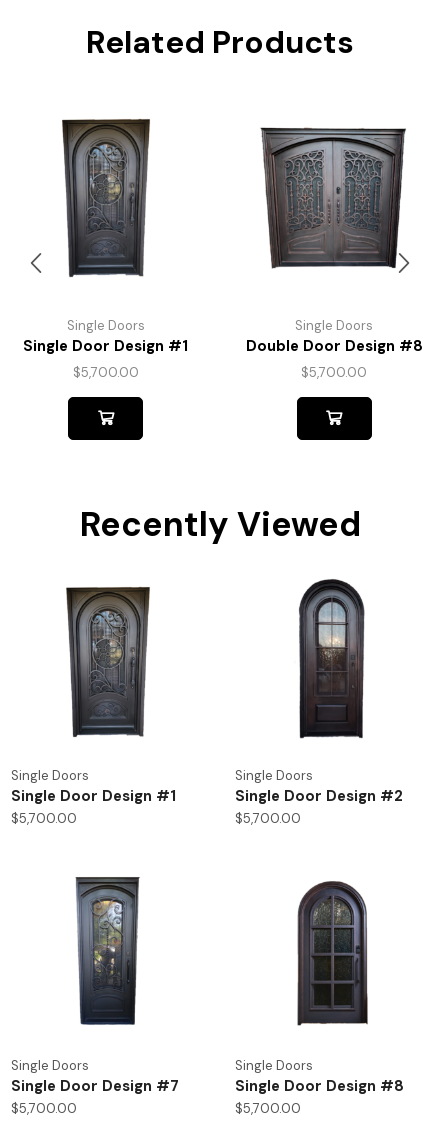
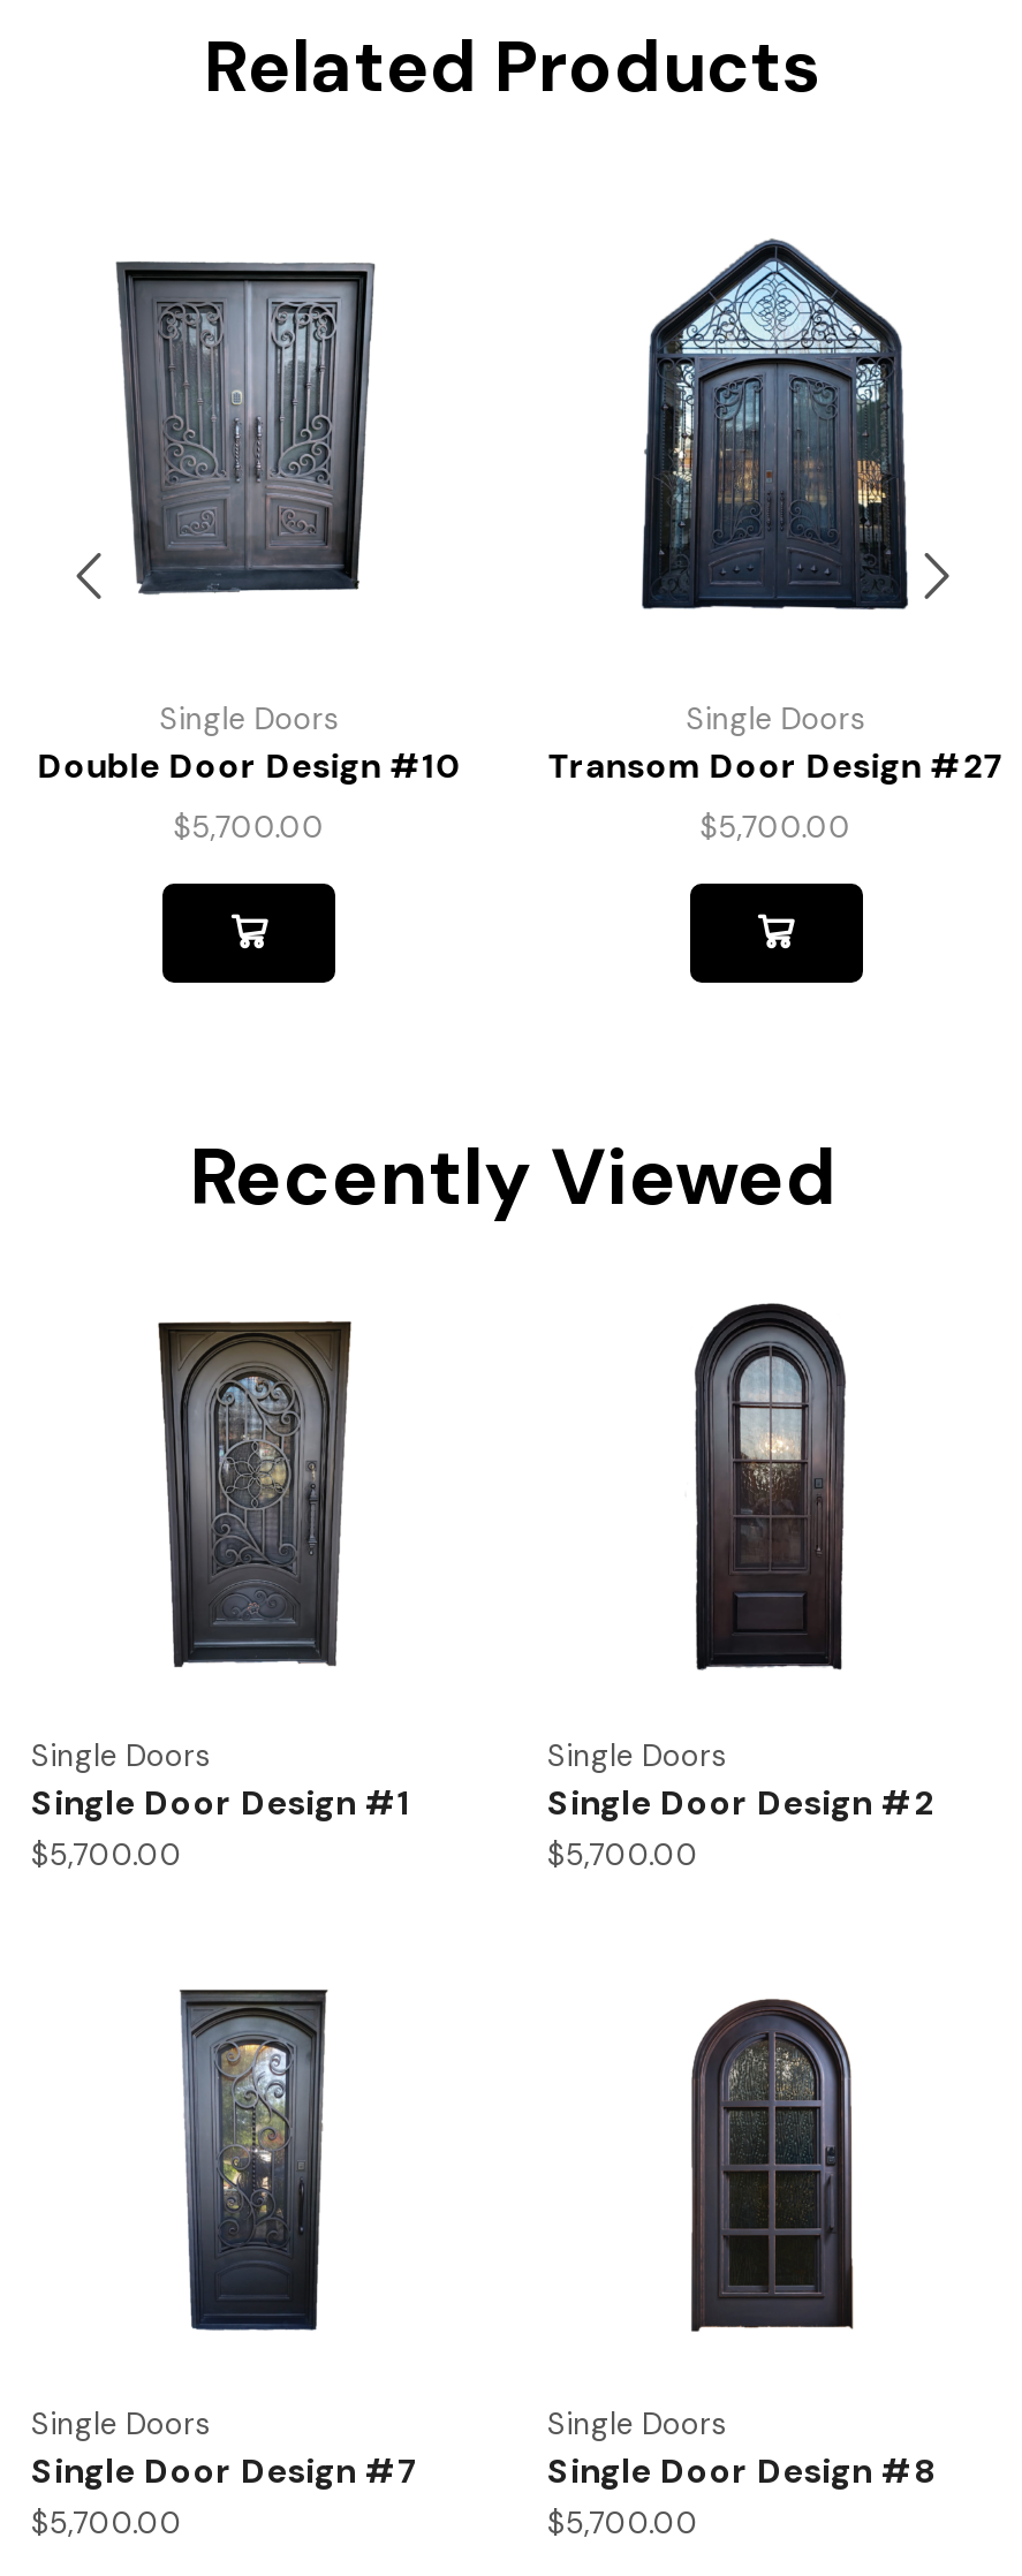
[48,118,160,278] [image] -> [114,243,377,607] [image]
[260,118,407,278] [image] -> [607,236,939,612] [image]
[23,335,188,355] Single Door Design #1 -> [38,742,462,788] Double Door Design #10
[246,335,423,355] Double Door Design #8 -> [548,742,1004,788] Transom Door Design #27

